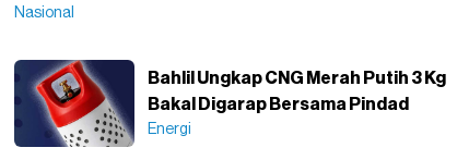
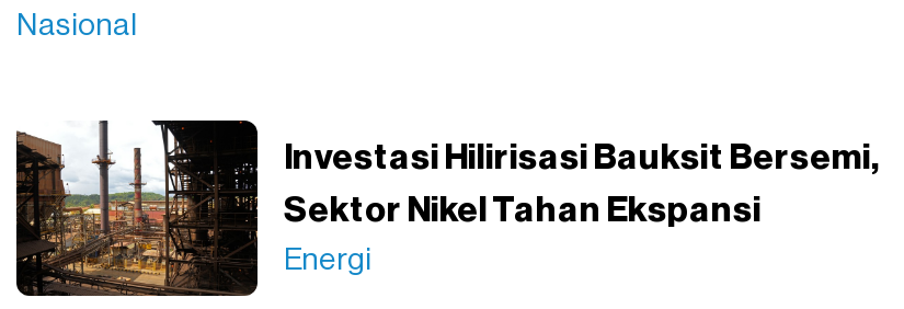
[14,59,446,147] [image] | Bahlil Ungkap CNG Merah Putih 3 Kg -> [16,121,880,298] [image] | Investasi Hilirisasi Bauksit Bersemi,
[148,96,409,114] Bakal Digarap Bersama Pindad -> [284,194,762,229] Sektor Nikel Tahan Ekspansi

